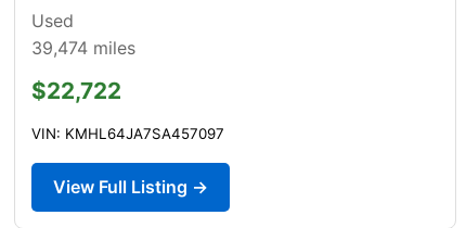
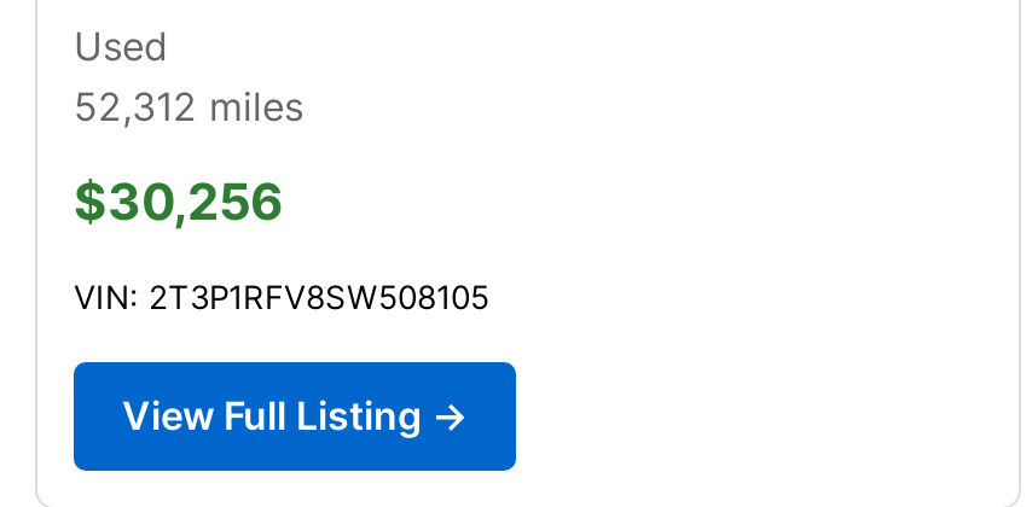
[31,37,135,59] 39,474 miles -> [74,82,303,130] 52,312 miles
[31,77,121,104] $22,722 -> [74,171,284,232] $30,256
[31,125,224,142] VIN: KMHL64JA7SA457097 -> [74,277,489,316] VIN: 2T3P1RFV8SW508105

